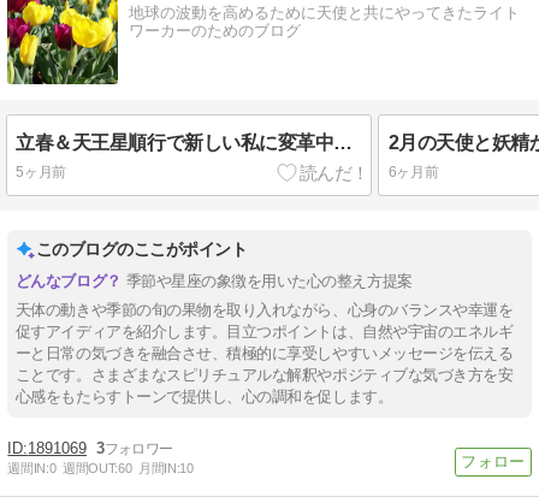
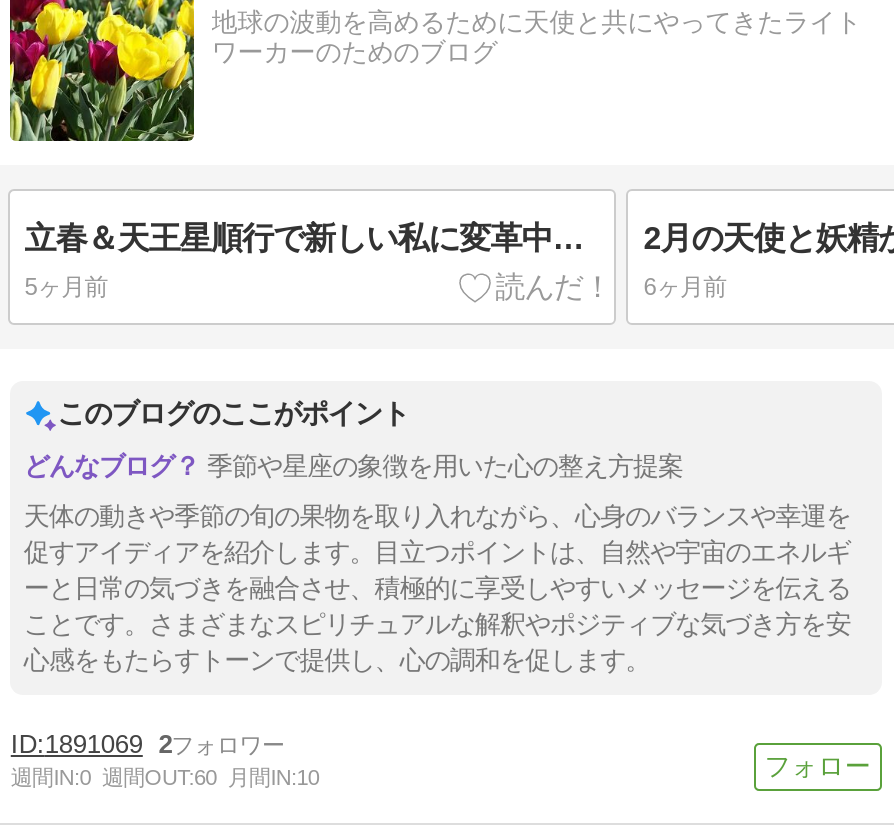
[28,439,104,457] 1891069 3 -> [45,729,171,759] 1891069 2

